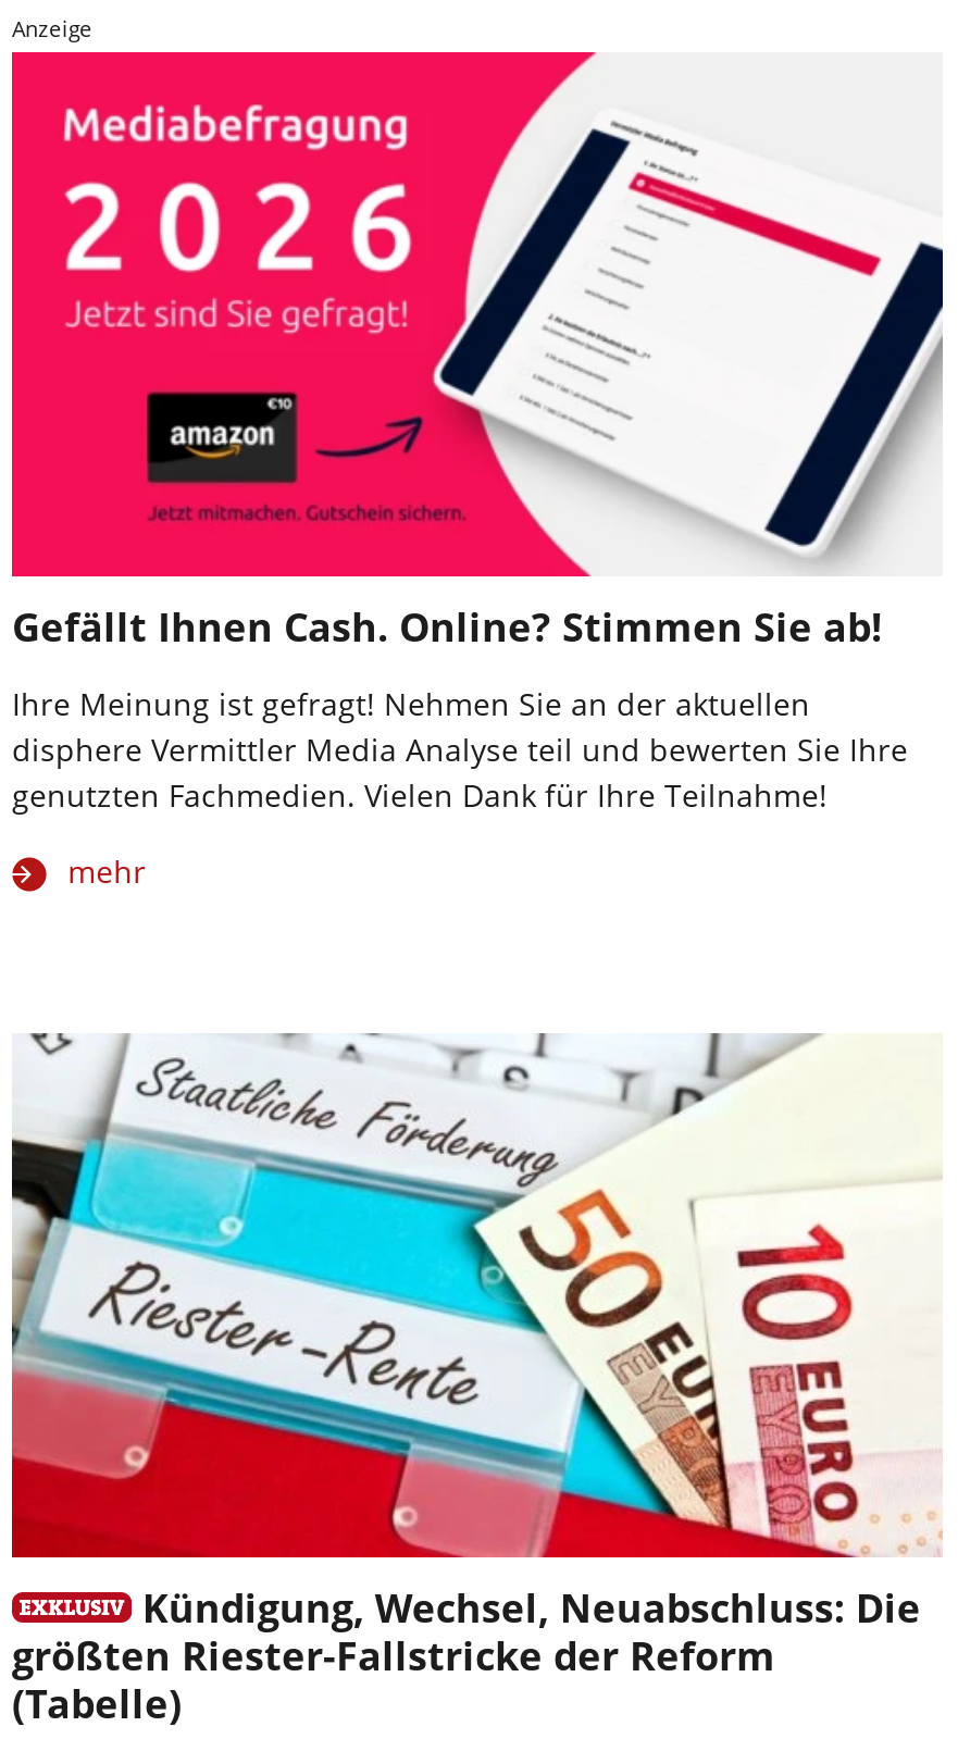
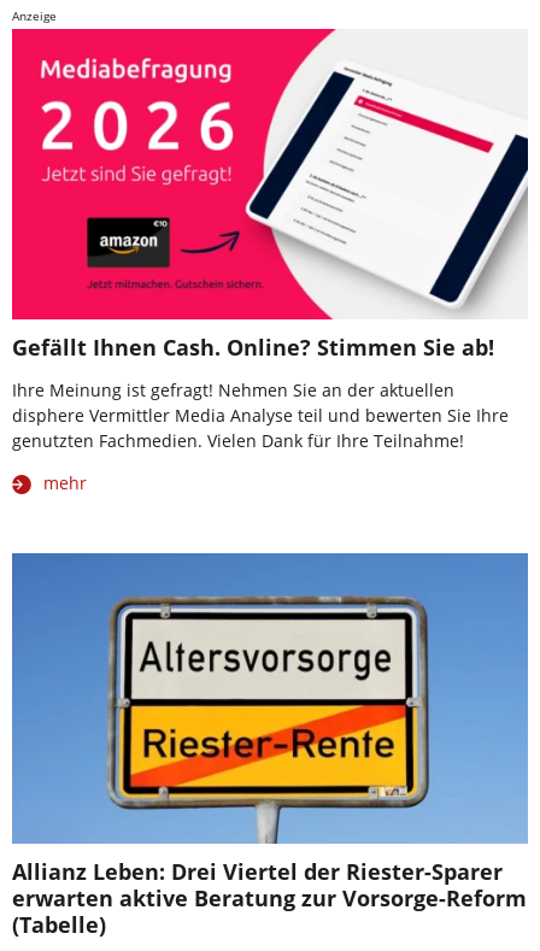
[10,1033,943,1681] [image] | Kündigung, Wechsel, Neuabschluss: Die | größten Riester-Fallstricke der Reform -> [11,552,529,912] [image] | Allianz Leben: Drei Viertel der Riester-Sparer | erwarten aktive Beratung zur Vorsorge-Reform

